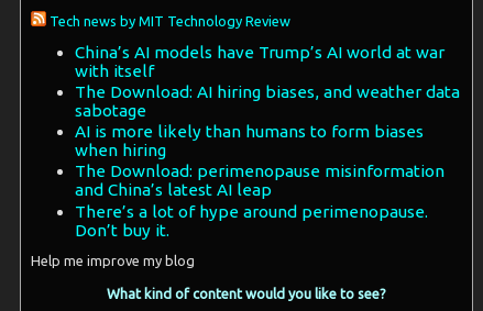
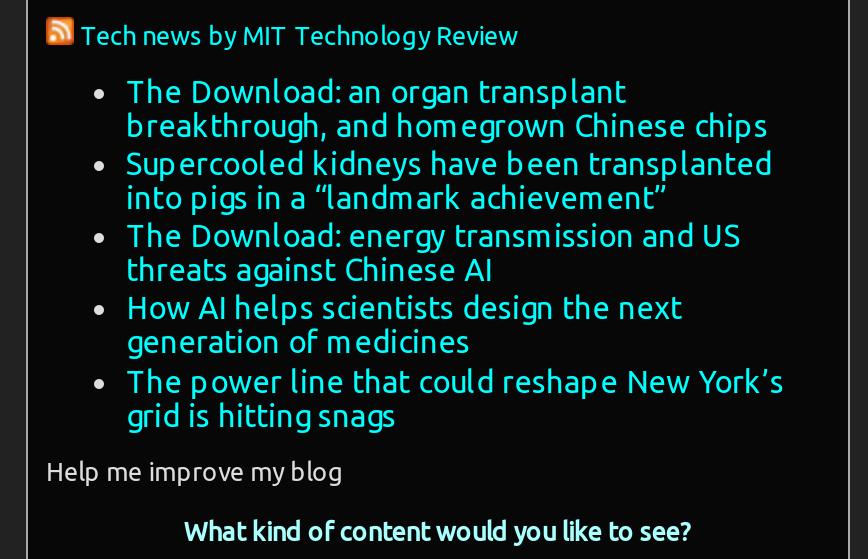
[75,42,460,239] China’s AI models have Trump’s AI world at war | with itself | The Download: AI hiring biases, and weather data | sabotage | AI is more likely than humans to form biases | when hiring | The Download: perimenopause misinformation | and China’s latest AI leap | There’s a lot of hype around perimenopause. | Don’t buy it. -> [126,74,784,432] The Download: an organ transplant | breakthrough, and homegrown Chinese chips | Supercooled kidneys have been transplanted | into pigs in a “landmark achievement” | The Download: energy transmission and US | threats against Chinese AI | How AI helps scientists design the next | generation of medicines | The power line that could reshape New York’s | grid is hitting snags

